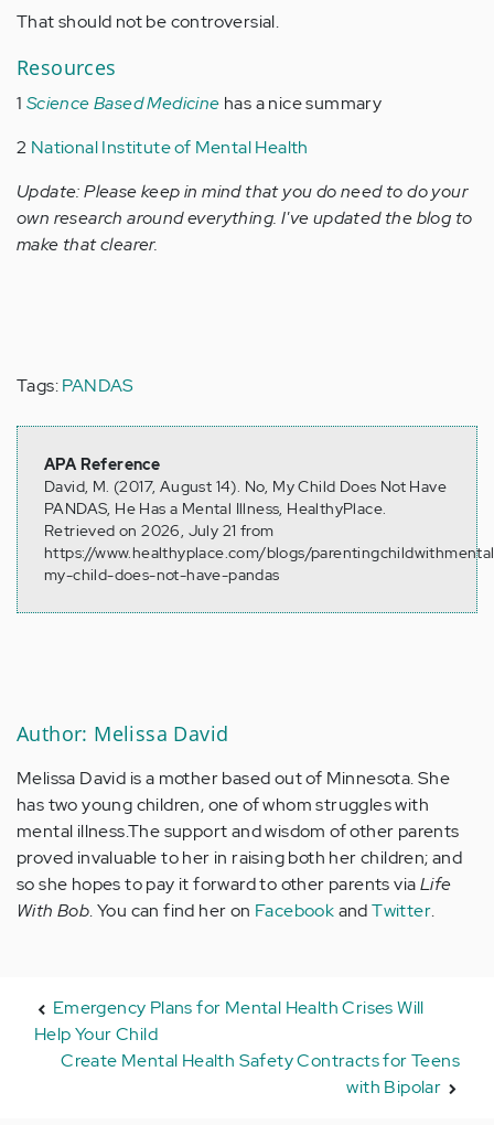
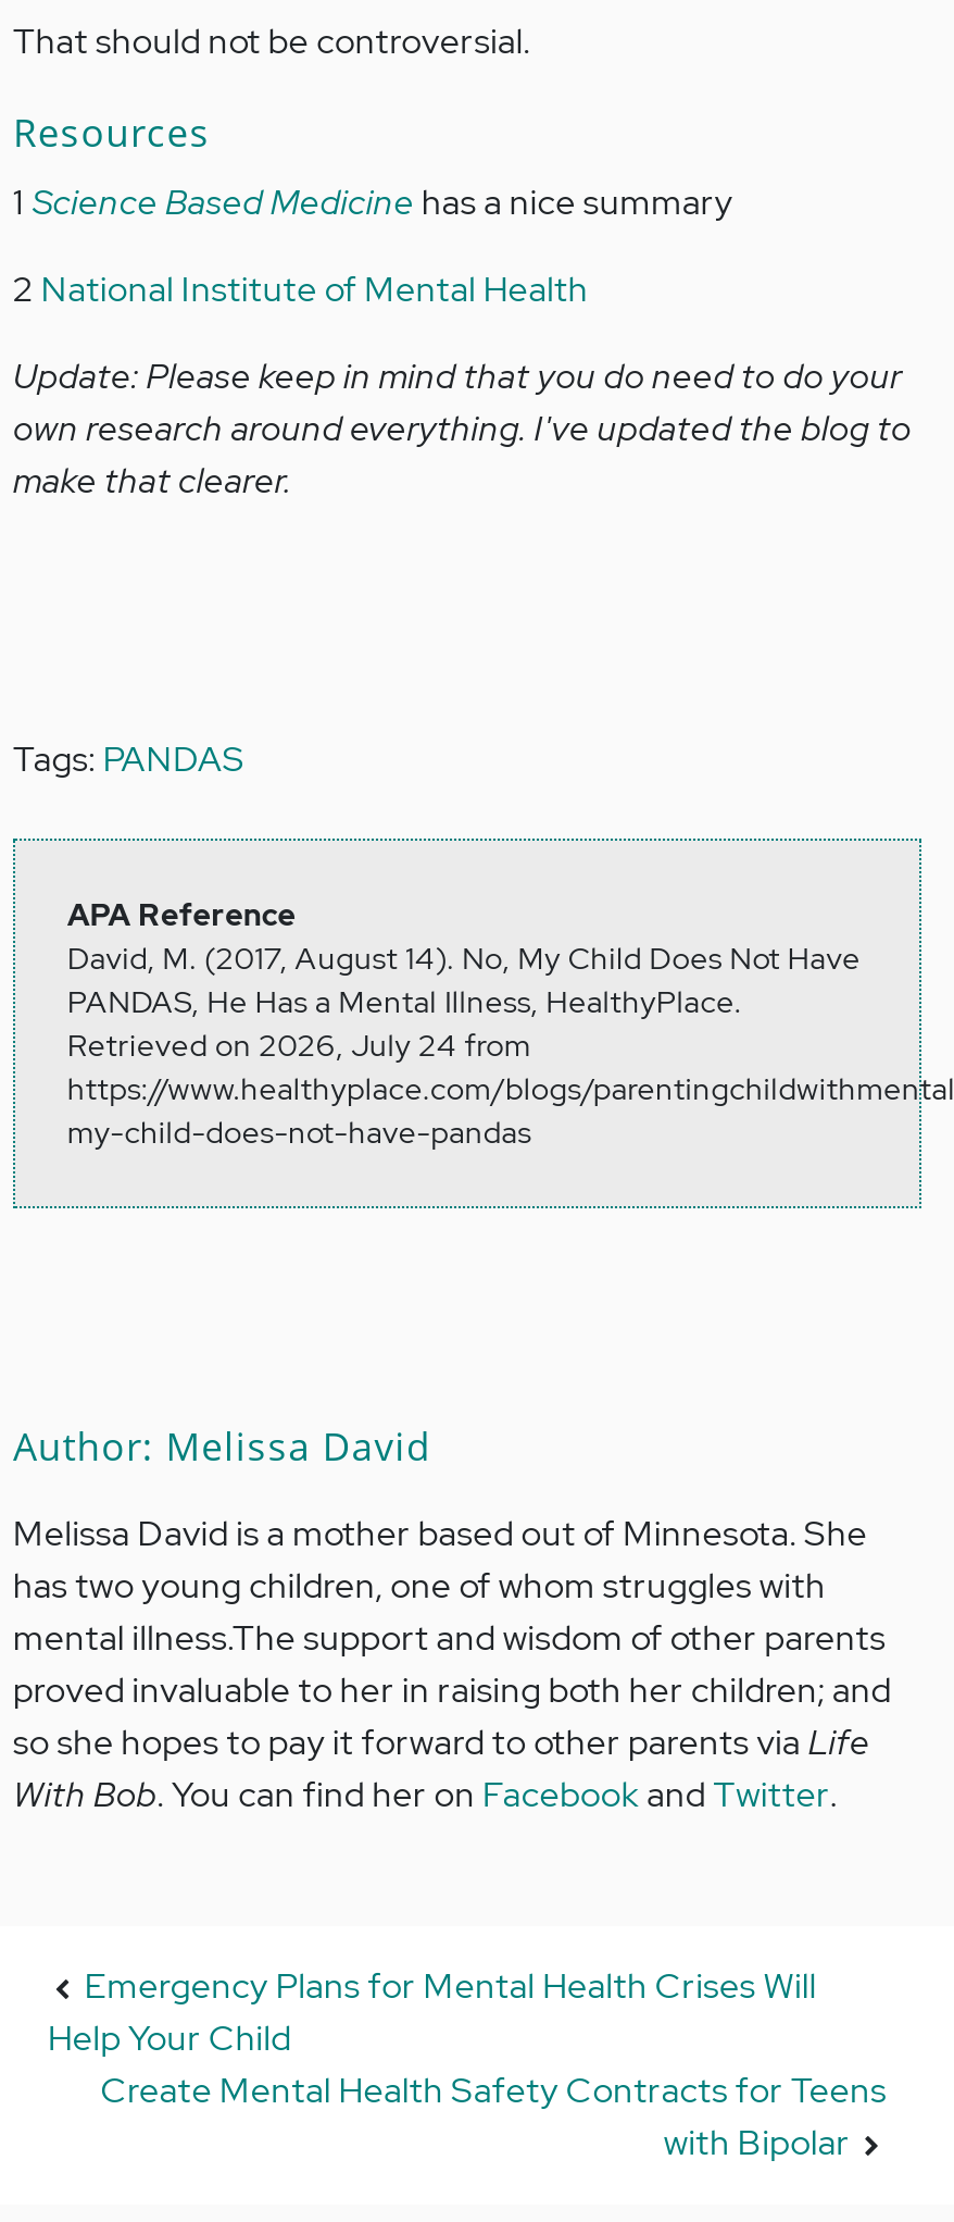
[44,521,274,541] Retrieved on 2026, July 21 from -> [67,1026,531,1065] Retrieved on 2026, July 24 from

